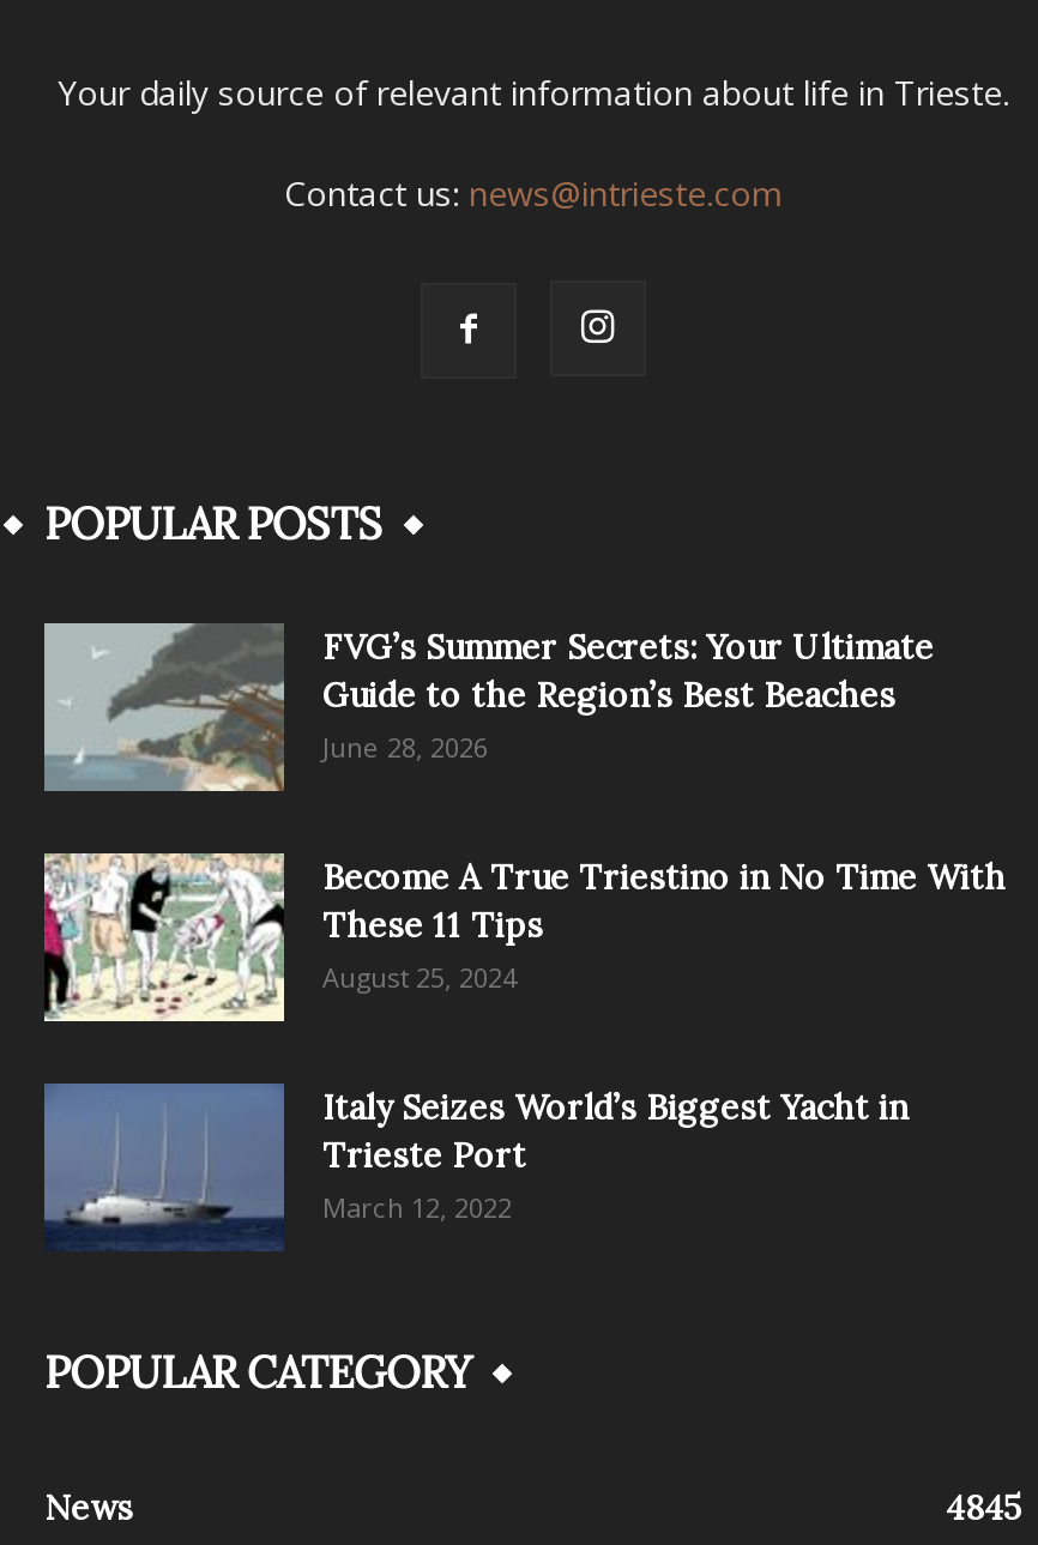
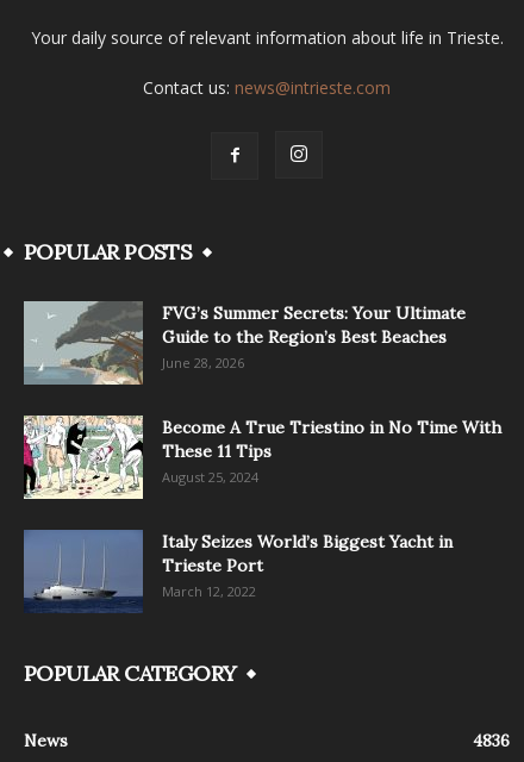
[946,1487,1022,1531] 4845 -> [473,730,510,752] 4836

